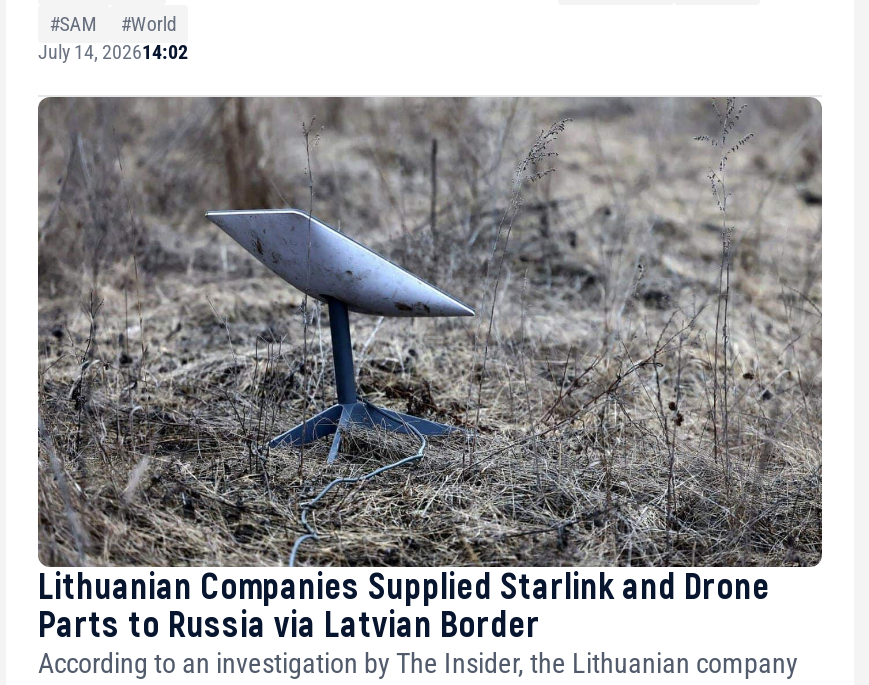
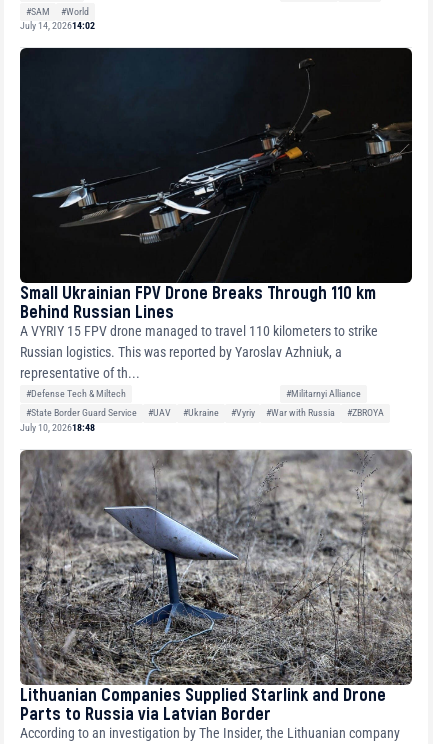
none -> [19,47,413,433] [image] | Small Ukrainian FPV Drone Breaks Through 110 km | Behind Russian Lines | A VYRIY 15 FPV drone managed to travel 110 kilometers to strike | Russian logistics. This was reported by Yaroslav Azhniuk, a | representative of th... | #Defense Tech & Miltech | #Militarnyi Alliance | #State Border Guard Service | #UAV | #Ukraine | #Vyriy | #War with Russia | #ZBROYA | July 10, 2026 18:48

